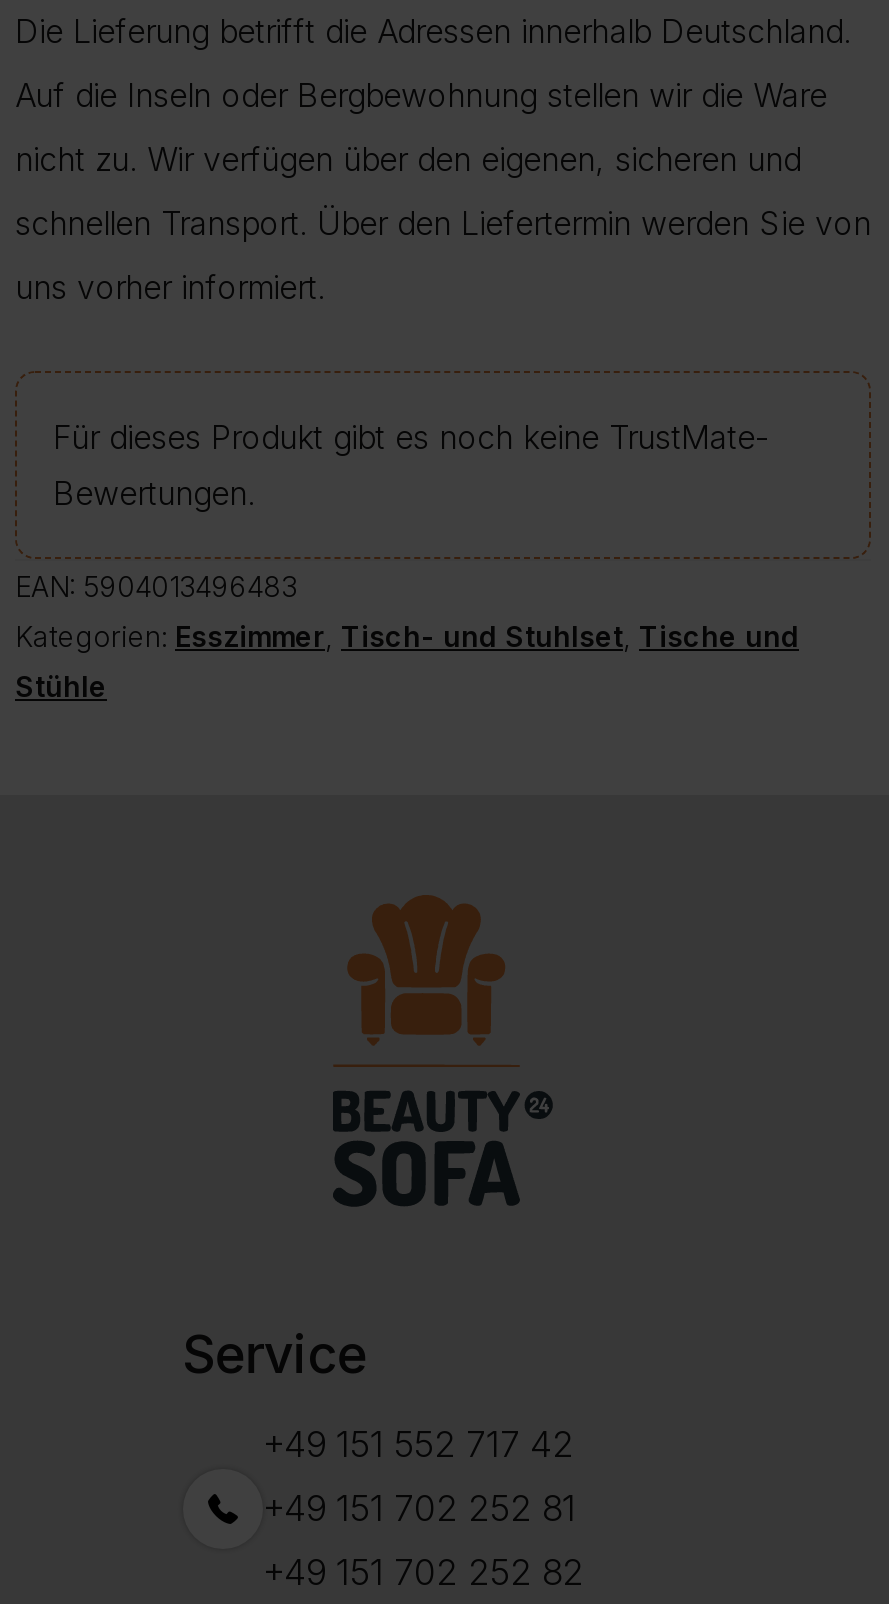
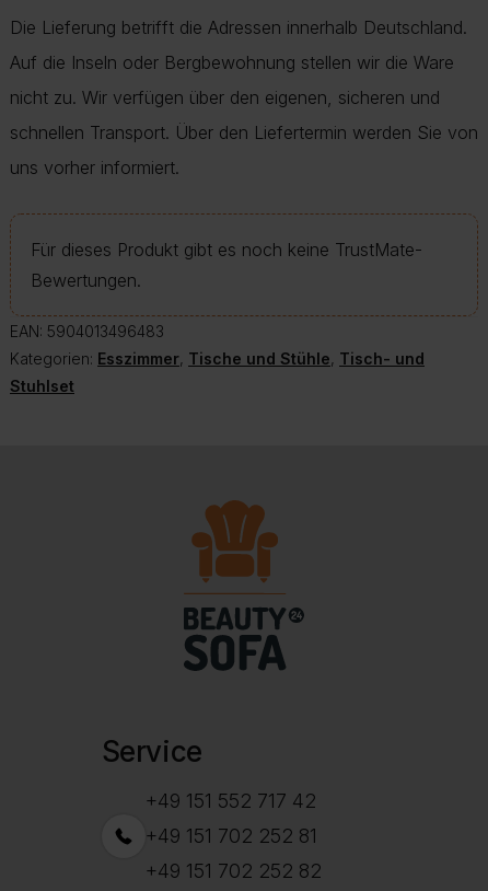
[15,620,799,654] Kategorien: Esszimmer, Tisch- und Stuhlset, Tische und -> [10,349,425,368] Kategorien: Esszimmer, Tische und Stühle, Tisch- und
[15,670,107,704] Stühle -> [10,377,74,395] Stuhlset

